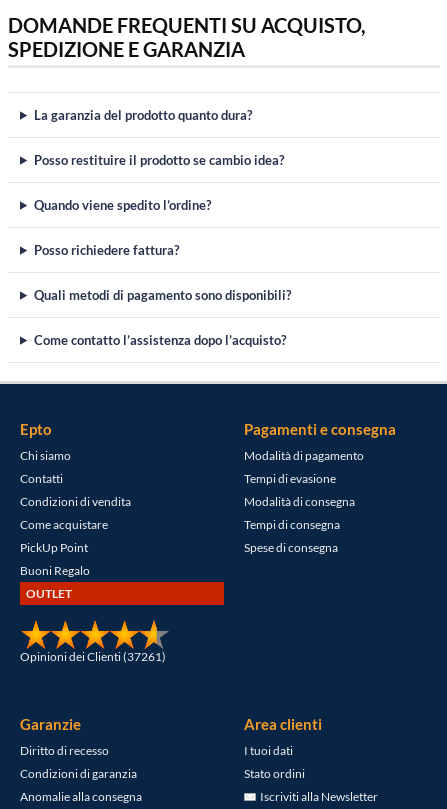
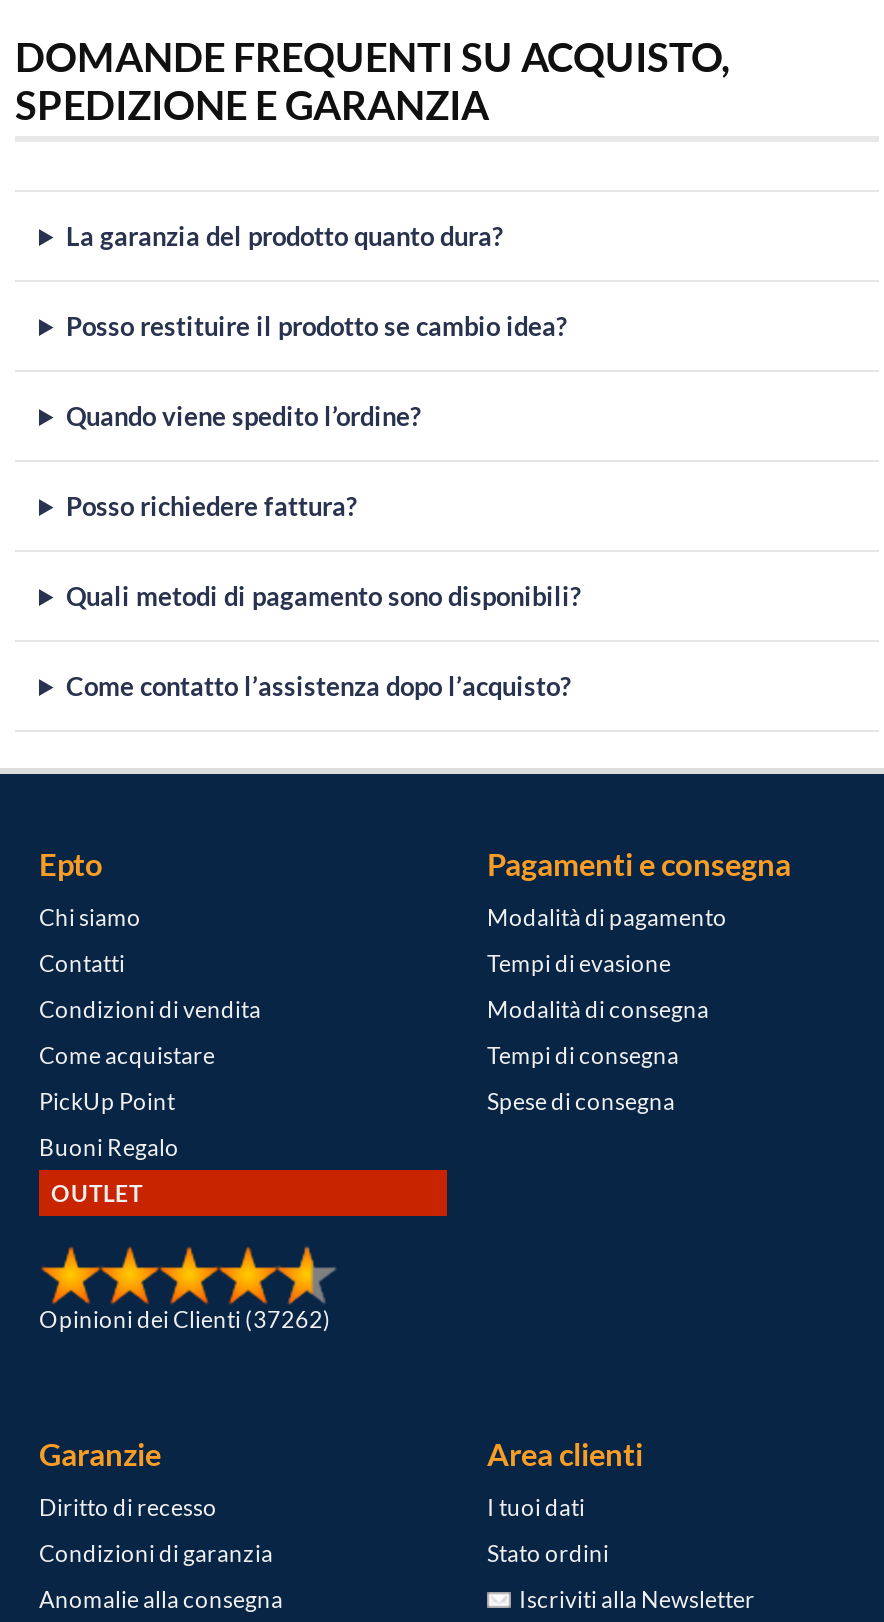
[20,650,166,663] Opinioni dei Clienti (37261) -> [39,1306,331,1332] Opinioni dei Clienti (37262)

